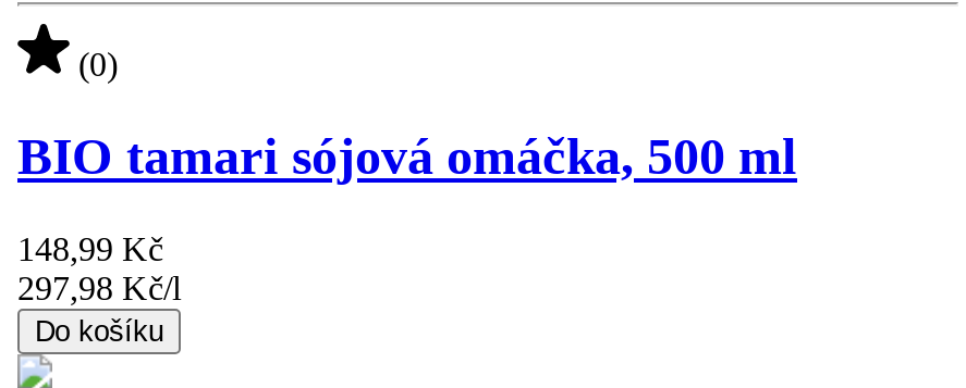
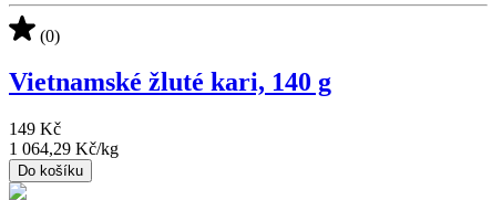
[17,128,797,185] BIO tamari sójová omáčka, 500 ml -> [9,68,331,97] Vietnamské žluté kari, 140 g
[17,230,181,306] 148,99 Kč | 297,98 Kč/l -> [9,120,119,158] 149 Kč | 1 064,29 Kč/kg

